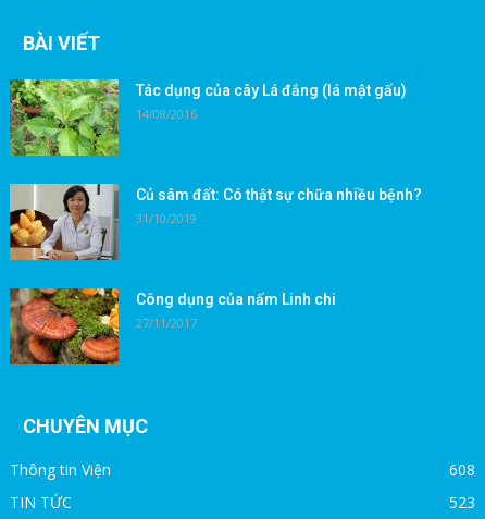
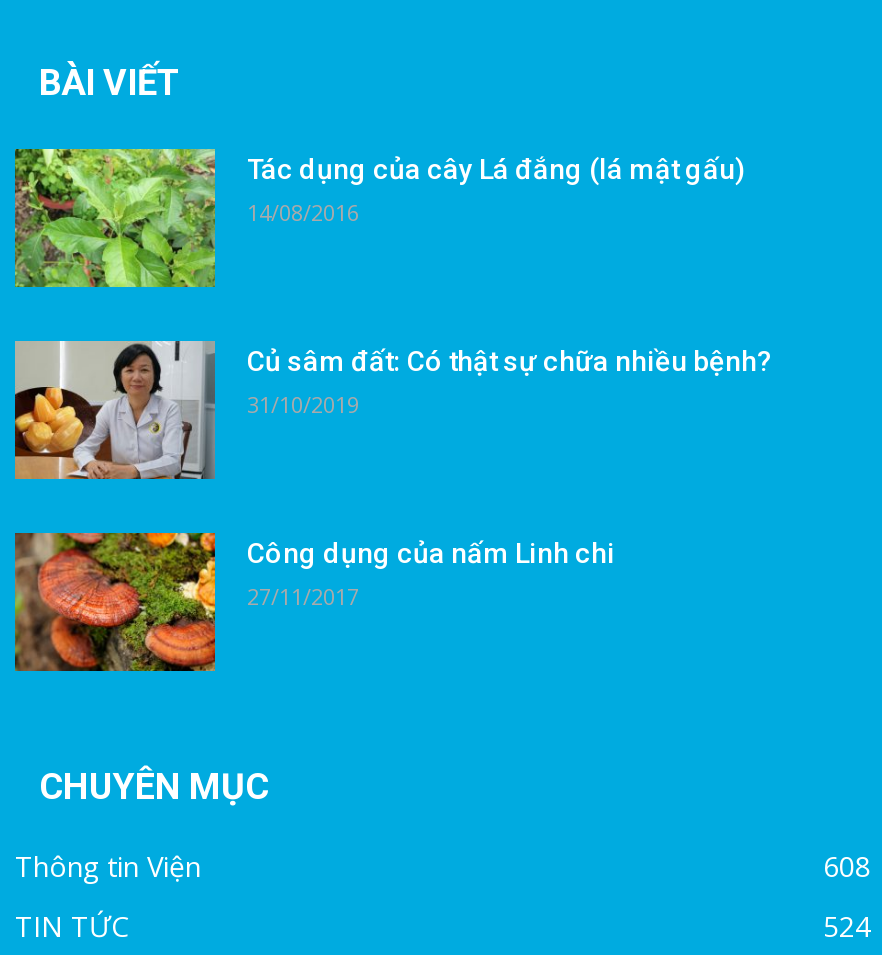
[449,492,475,513] 523 -> [823,908,871,946] 524

